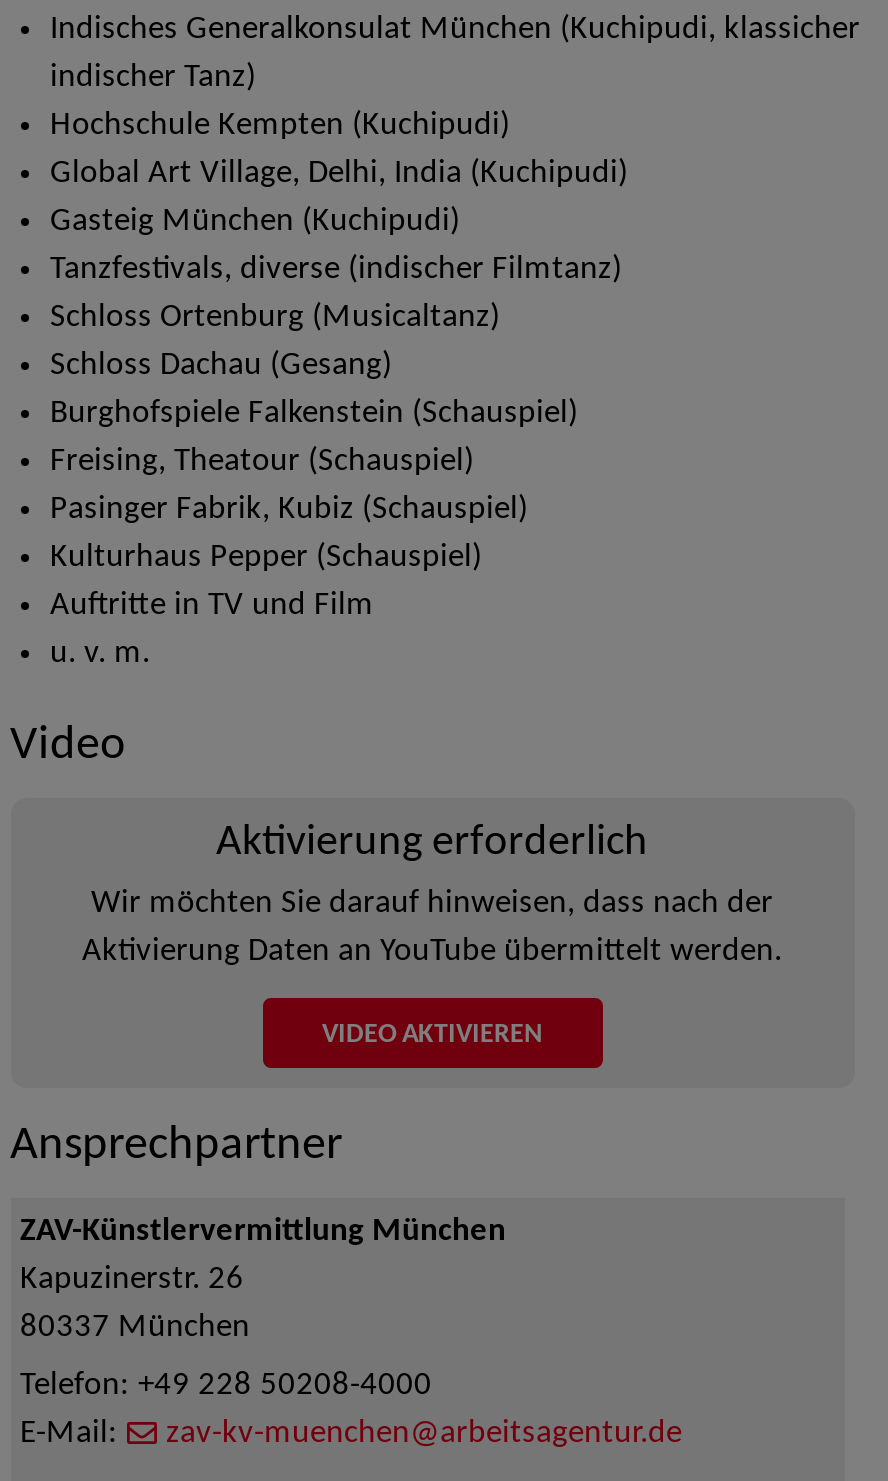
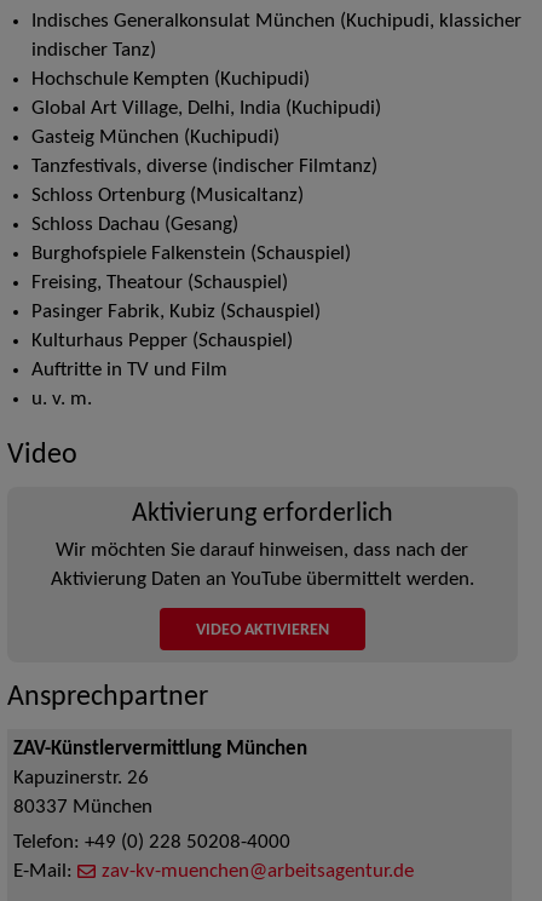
[20,1371,432,1403] Telefon: +49 228 50208-4000 -> [13,834,290,853] Telefon: +49 (0) 228 50208-4000

